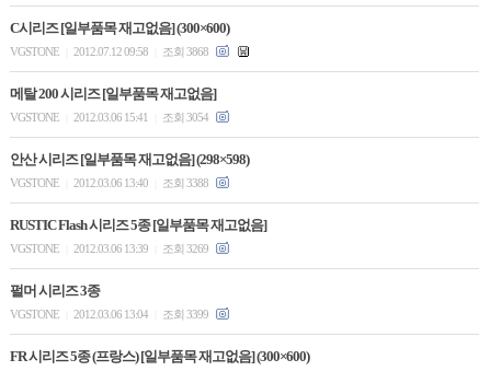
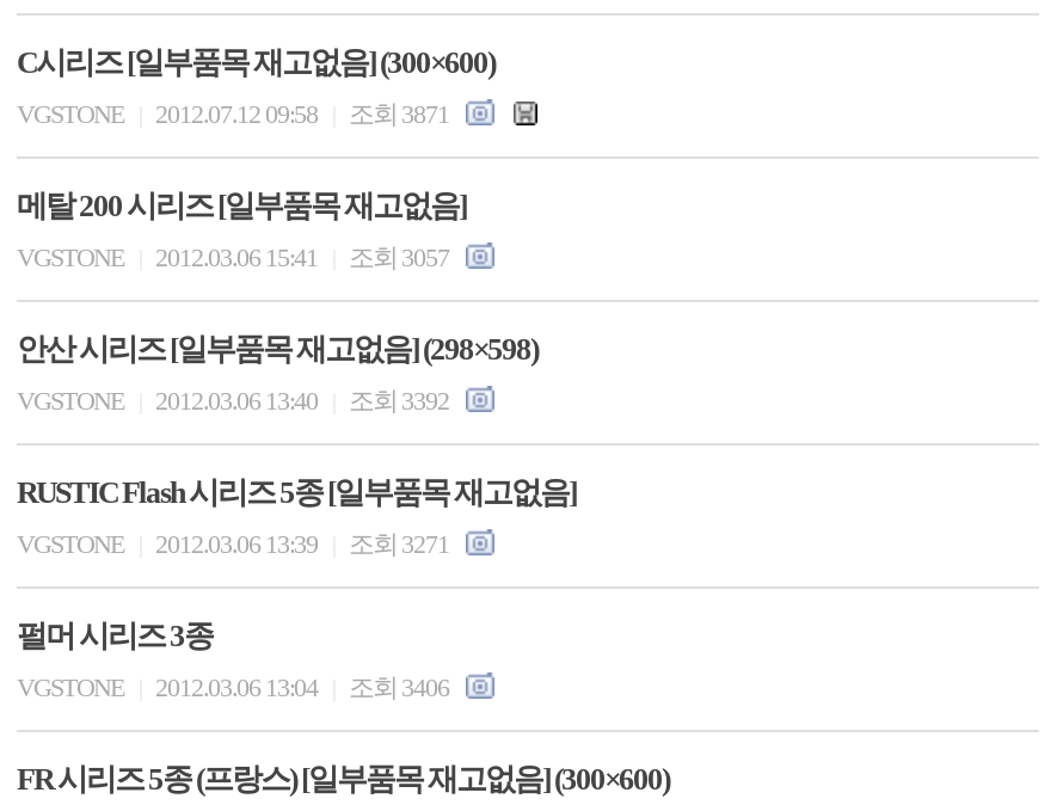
[10,45,210,58] VGSTONE 2012.07.12 09:58 조회 3868 -> [17,99,454,128] VGSTONE 2012.07.12 09:58 조회 3871
[10,111,210,124] VGSTONE 2012.03.06 15:41 조회 3054 -> [17,242,454,271] VGSTONE 2012.03.06 15:41 조회 3057
[10,176,210,189] VGSTONE 2012.03.06 13:40 조회 3388 -> [17,386,454,414] VGSTONE 2012.03.06 13:40 조회 3392
[10,242,210,255] VGSTONE 2012.03.06 13:39 조회 3269 -> [17,529,454,558] VGSTONE 2012.03.06 13:39 조회 3271
[10,308,210,321] VGSTONE 2012.03.06 13:04 조회 3399 -> [17,672,454,701] VGSTONE 2012.03.06 13:04 조회 3406

